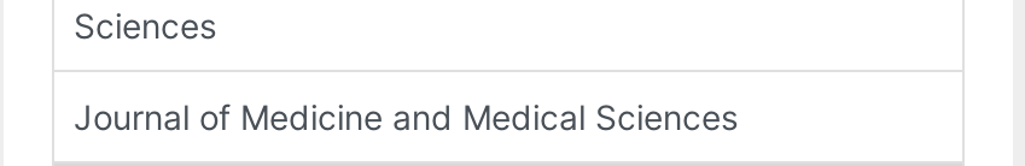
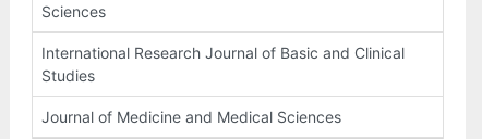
none -> [41,44,405,85] International Research Journal of Basic and Clinical | Studies

